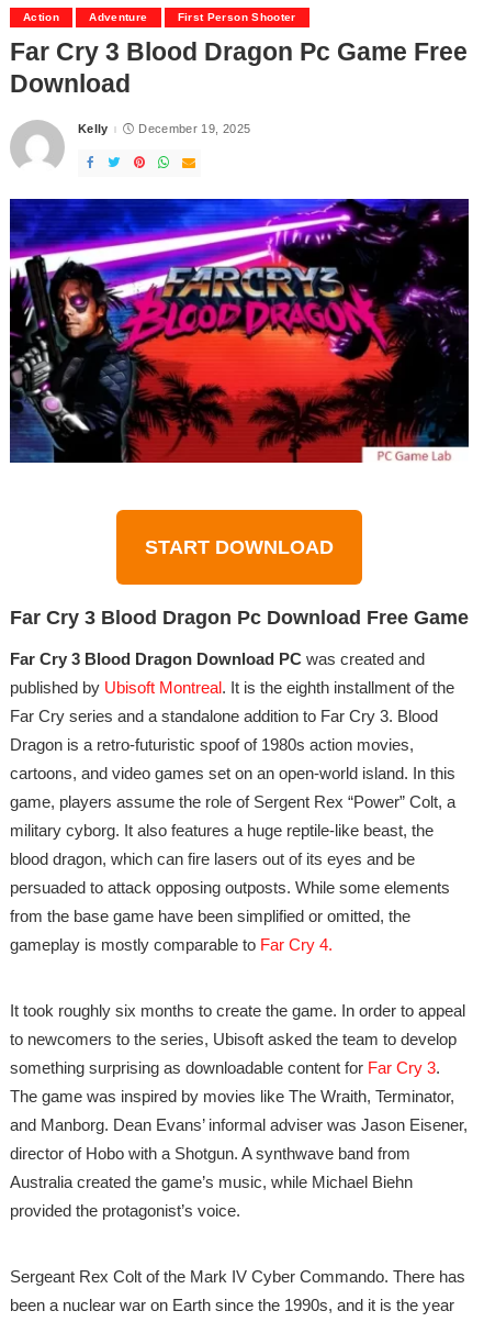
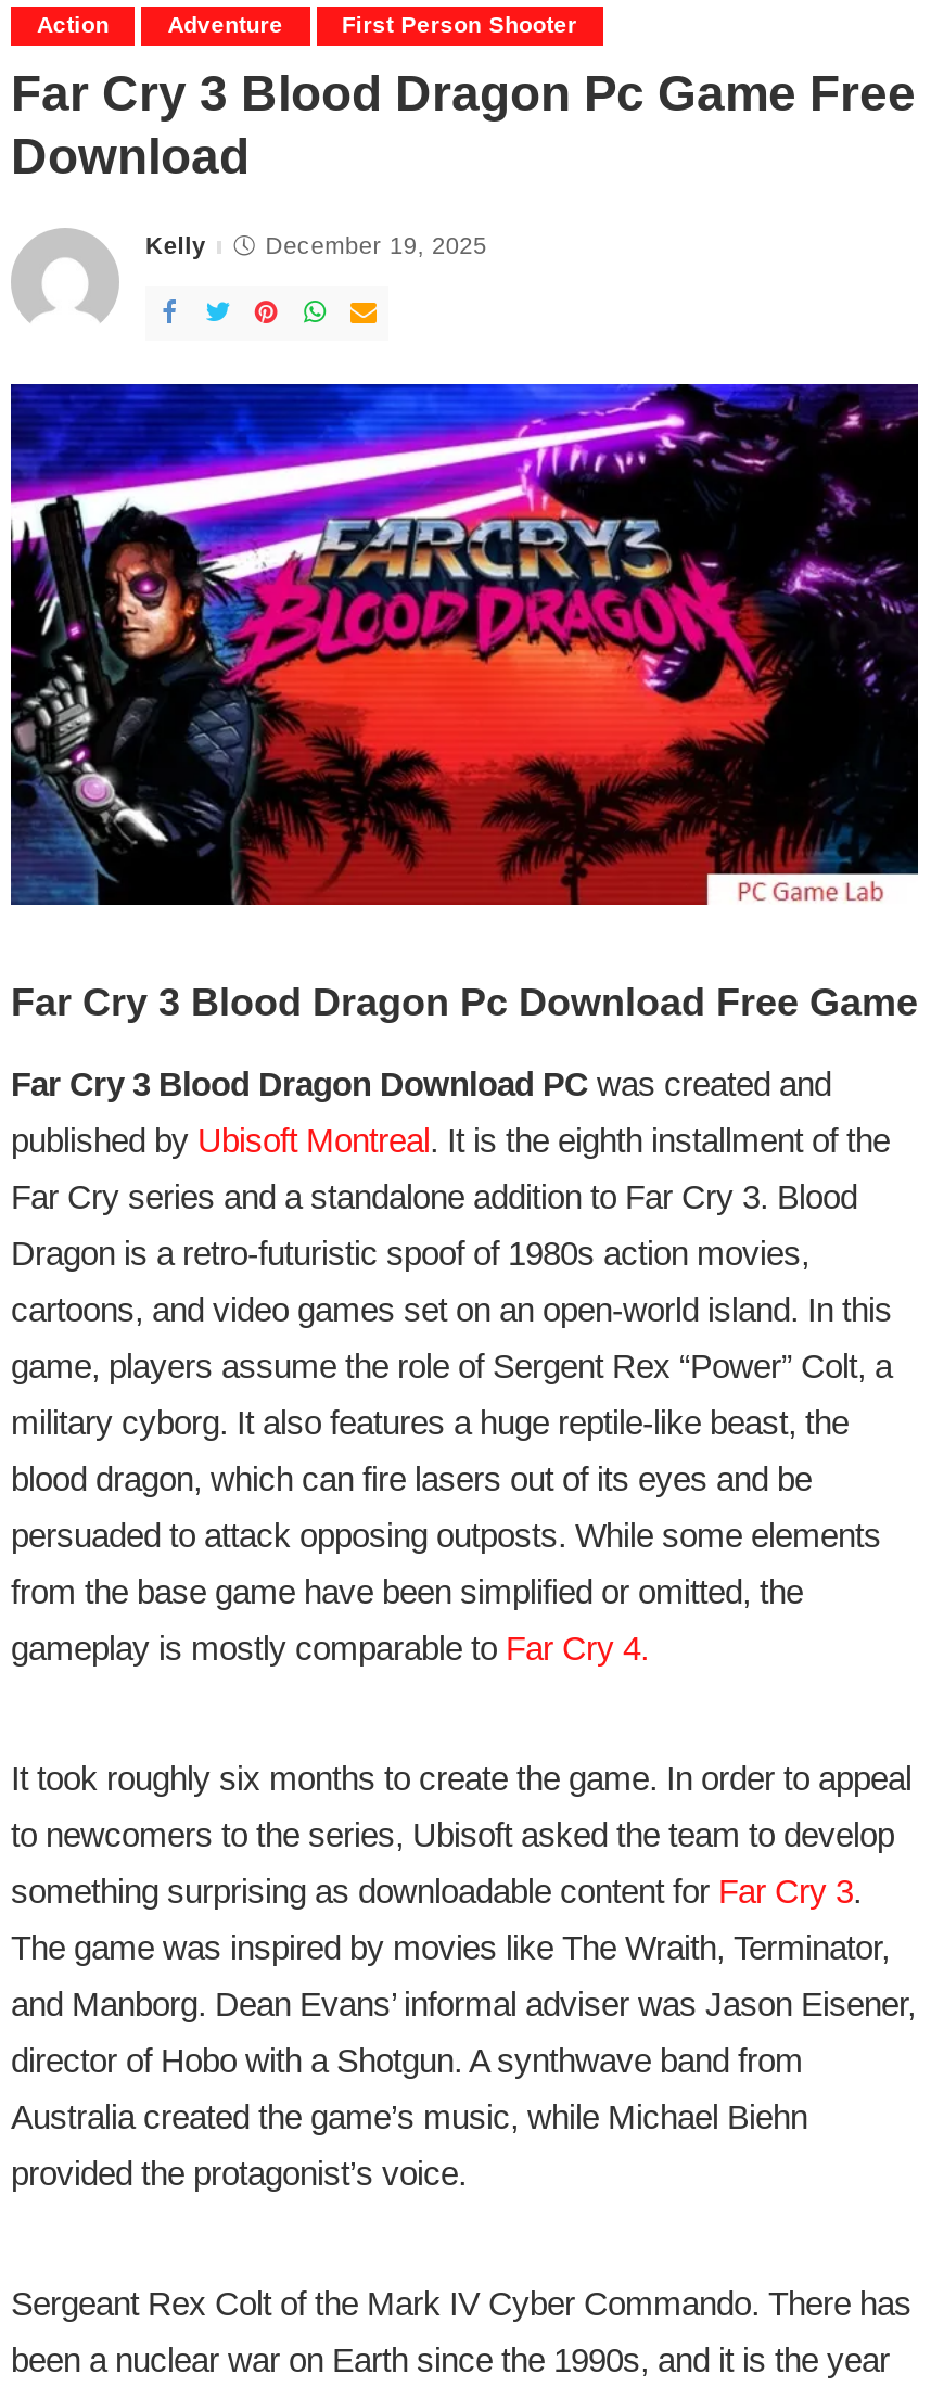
[145,536,334,558] START DOWNLOAD -> none

